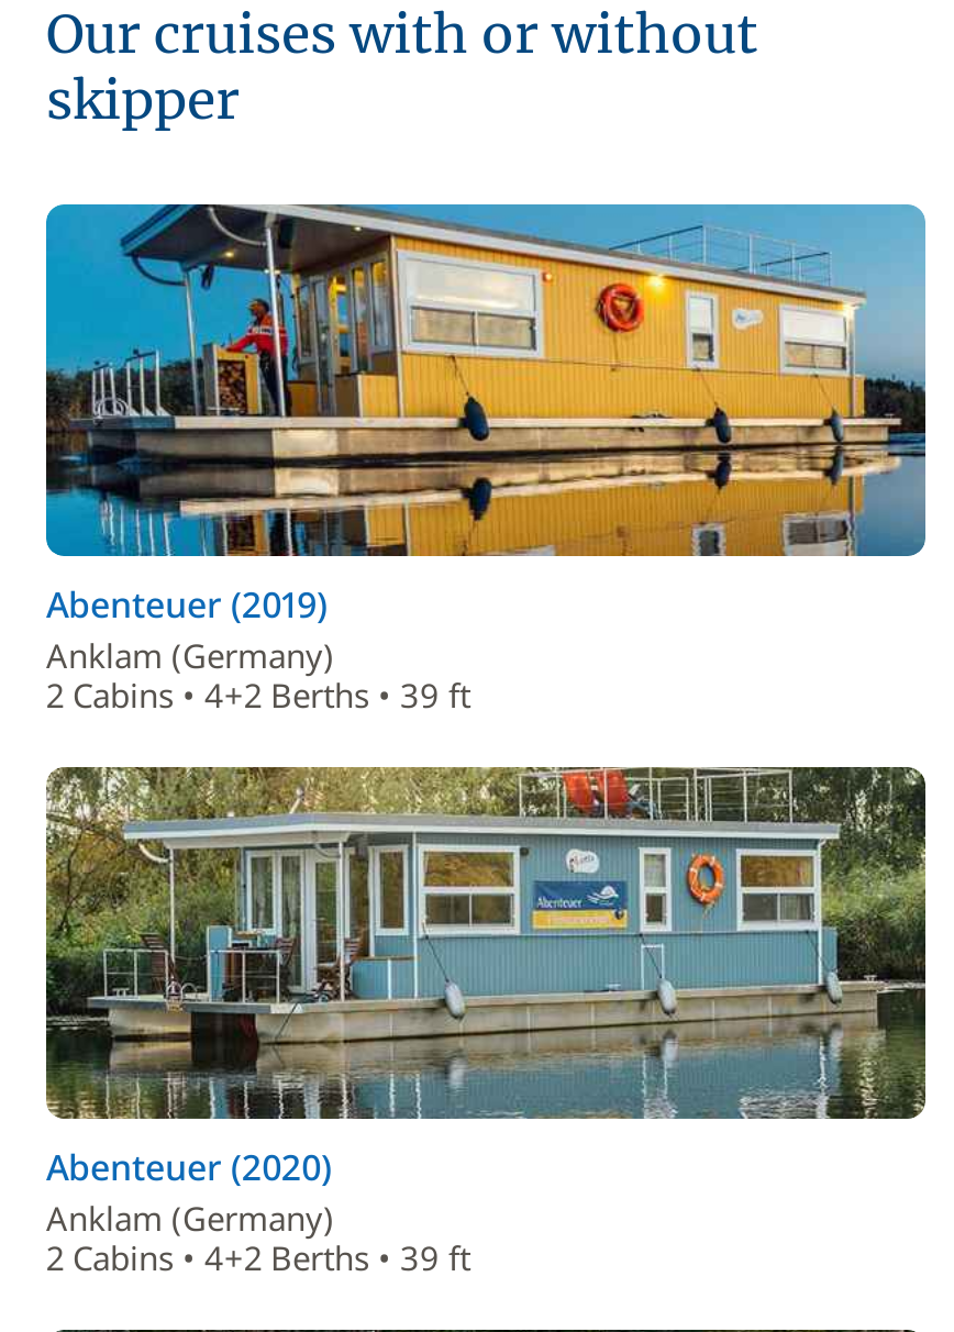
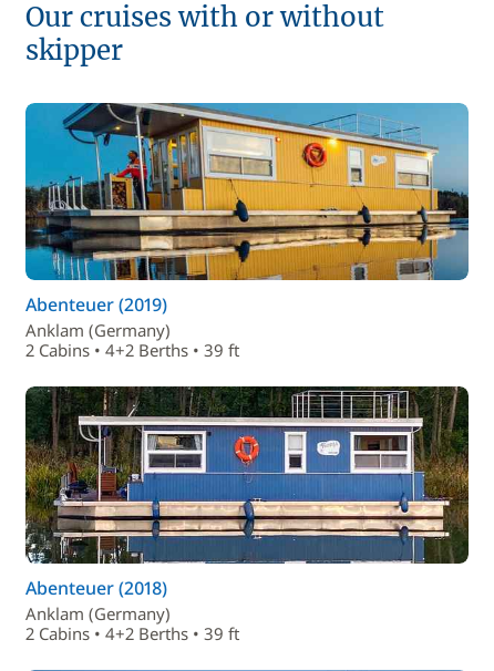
[44,765,928,1191] [image] | Abenteuer (2020) -> [24,385,470,600] [image] | Abenteuer (2018)

